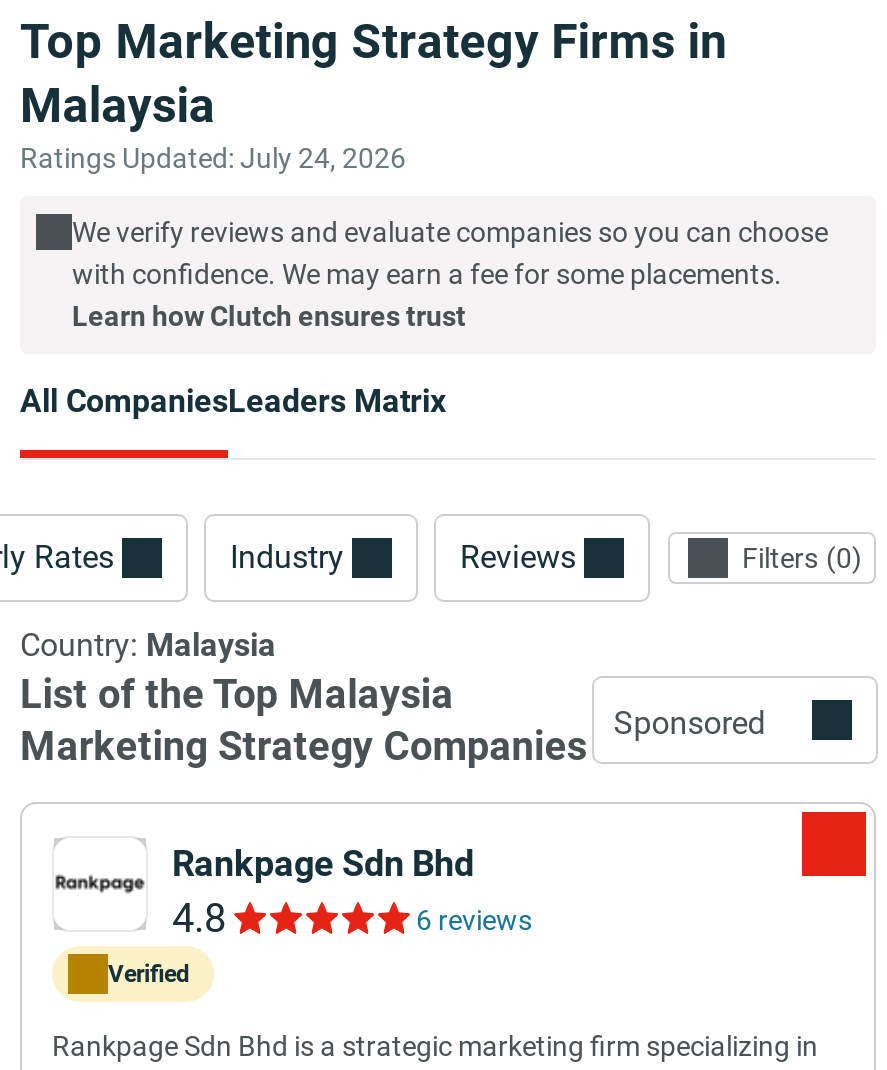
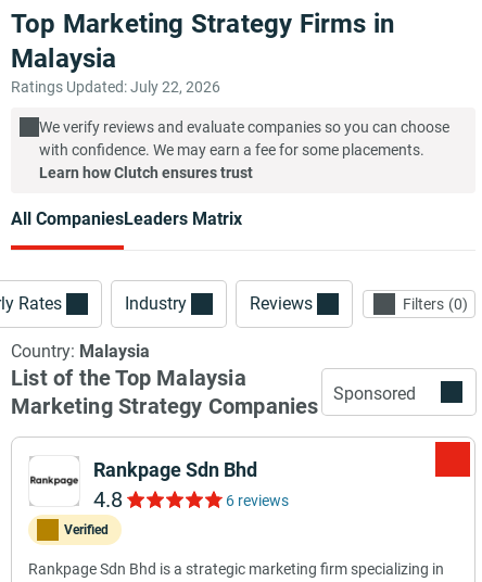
[20,142,406,174] Ratings Updated: July 24, 2026 -> [11,78,220,96] Ratings Updated: July 22, 2026

